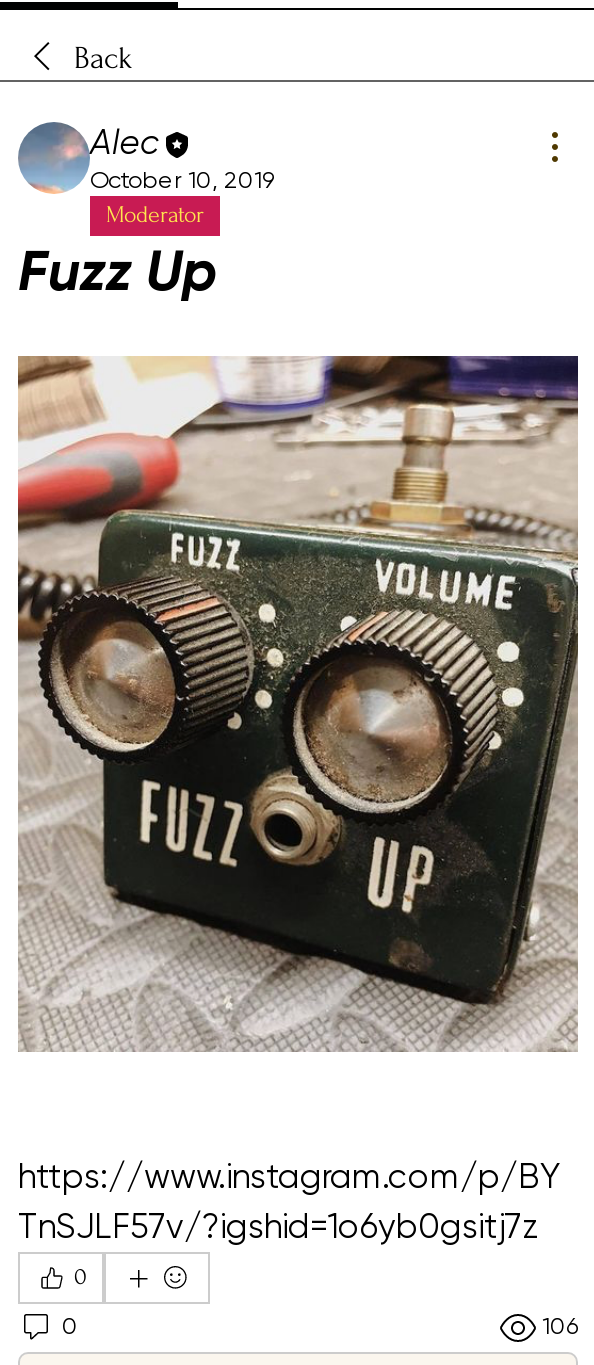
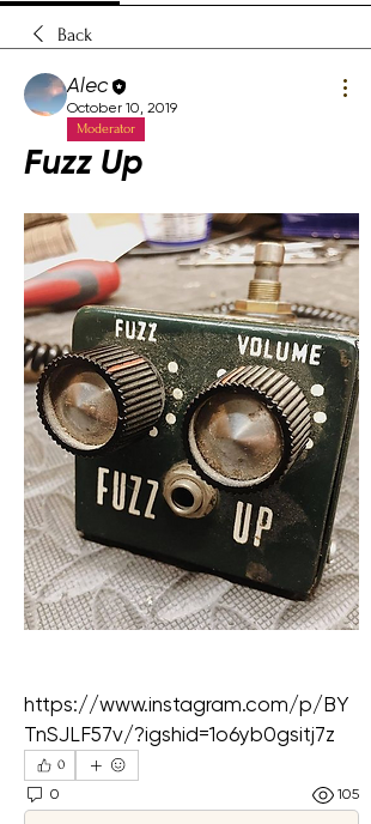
[542,1312,578,1340] 106 -> [337,786,359,803] 105

